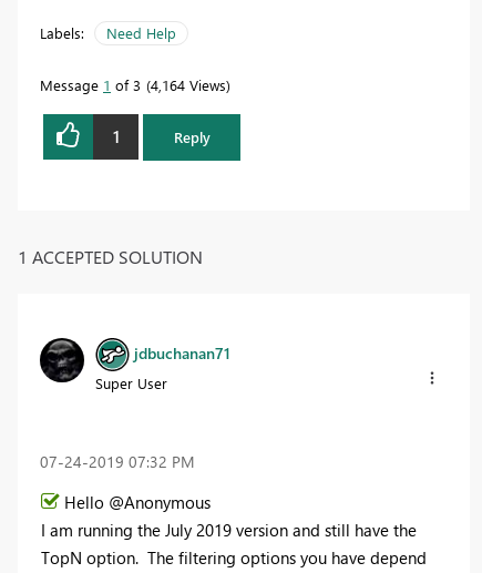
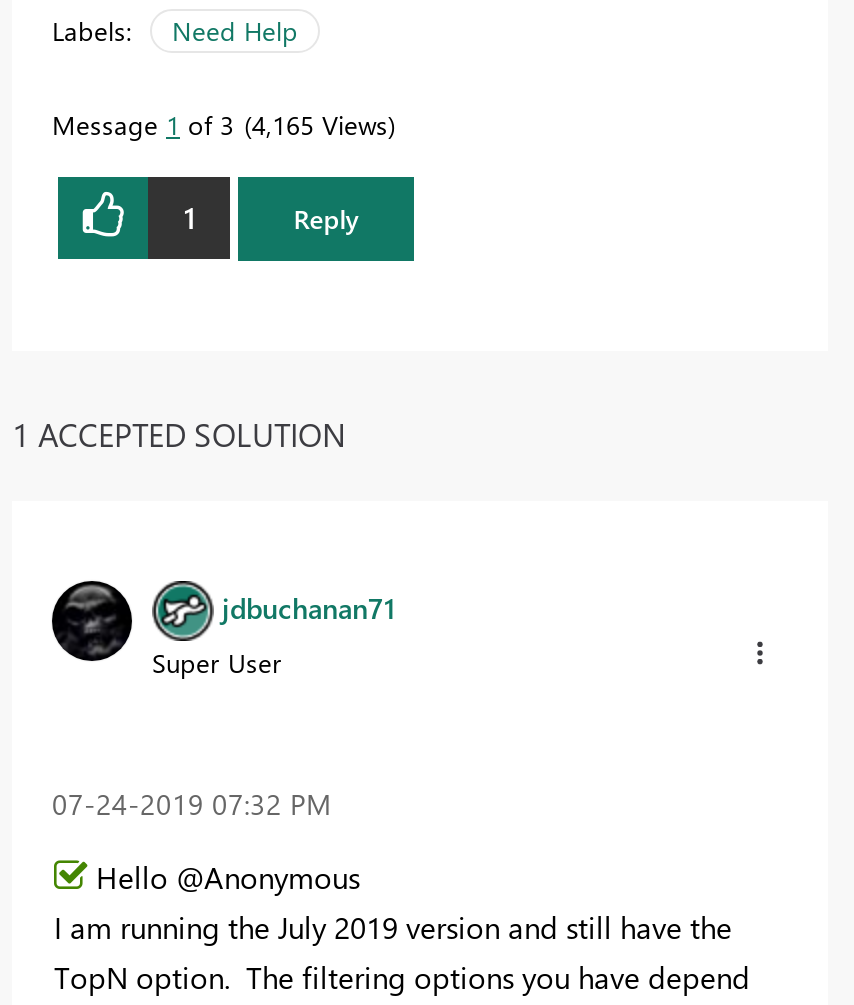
[40,75,226,94] Message 1 of 3 4,164 Views -> [52,106,388,140] Message 1 of 3 4,165 Views

